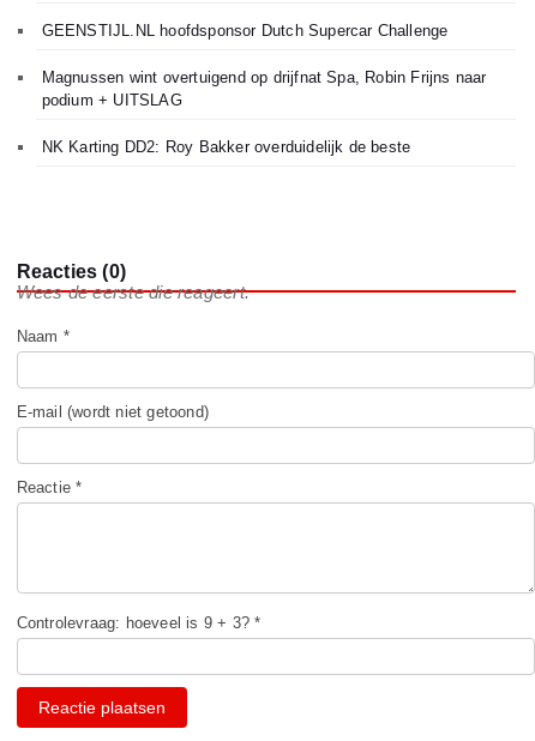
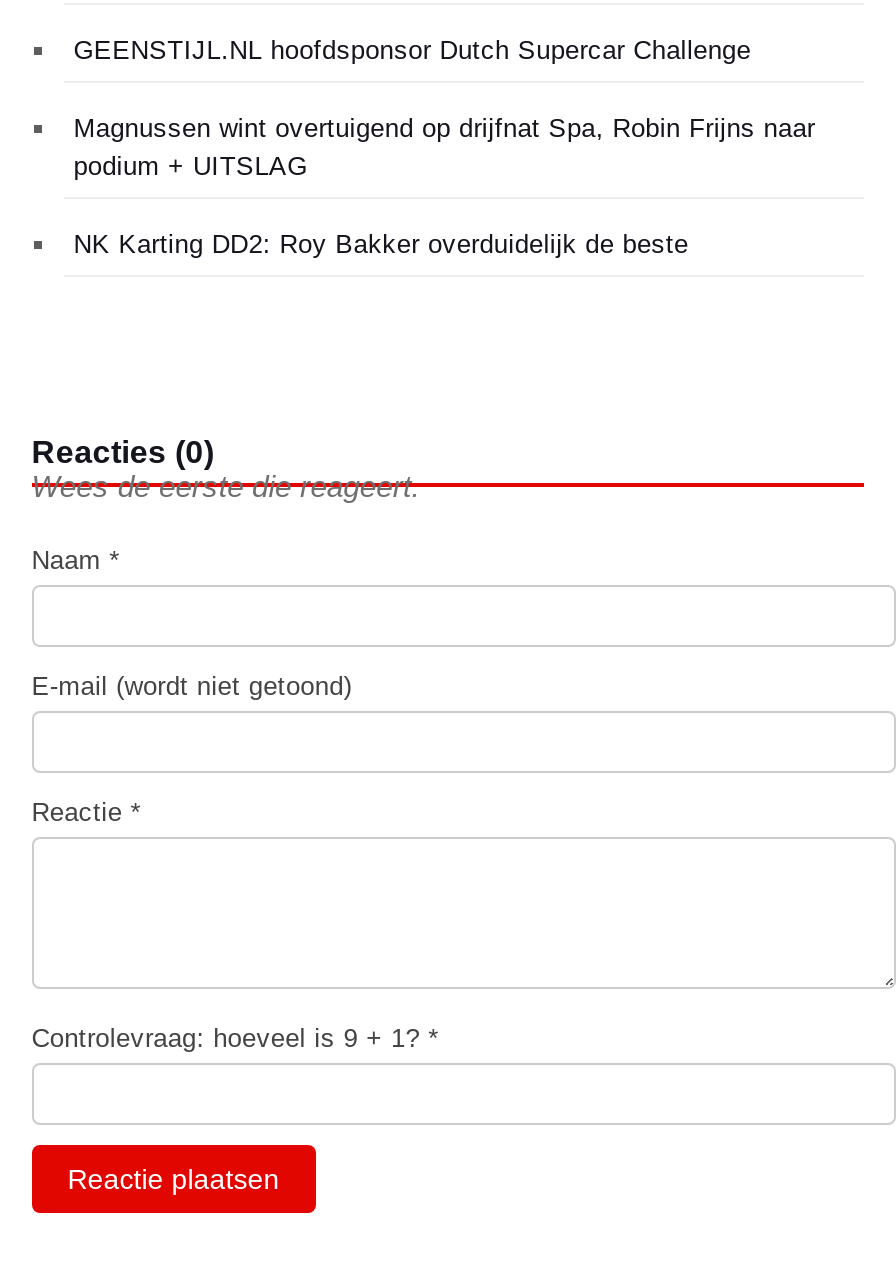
[16,614,261,632] Controlevraag: hoeveel is 9 + 3? * -> [31,1023,439,1053] Controlevraag: hoeveel is 9 + 1? *

